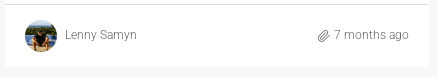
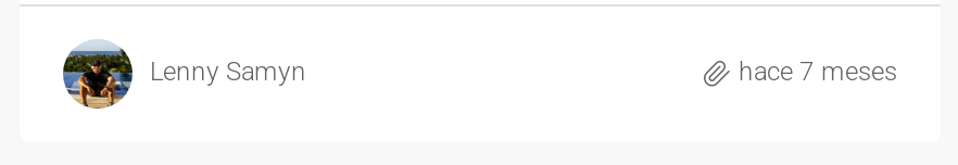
[334,28,409,42] 7 months ago -> [739,57,897,88] hace 7 meses

